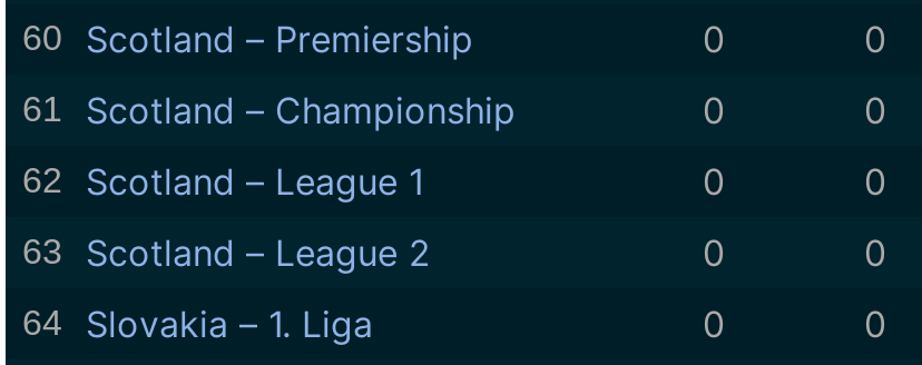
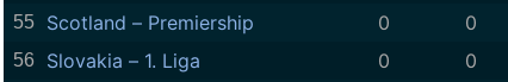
[22,16,473,61] 60 Scotland – Premiership -> [13,10,254,34] 55 Scotland – Premiership
[22,87,886,341] 61 | Scotland – Championship | 0 | 0 | 62 | Scotland – League 1 | 0 | 0 | 63 | Scotland – League 2 | 0 | 0 | 64 -> [13,50,34,70] 56

